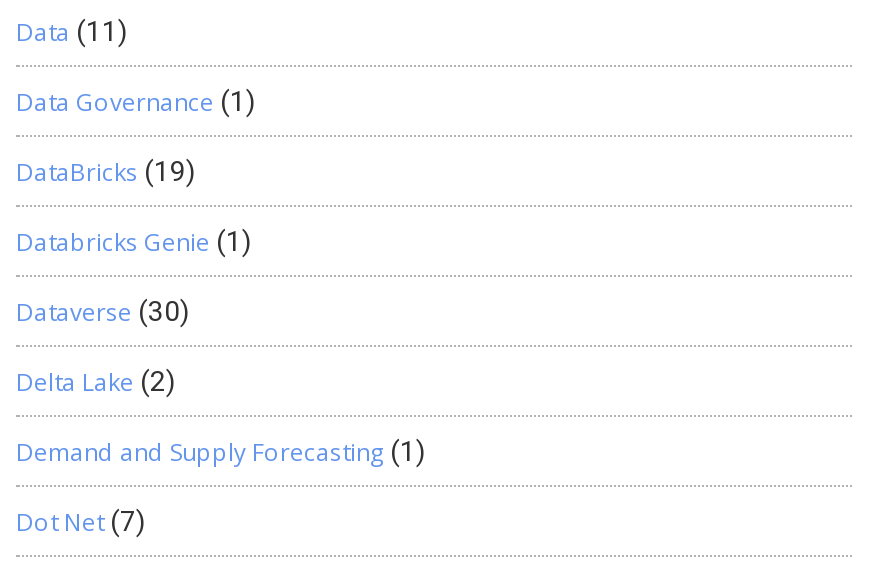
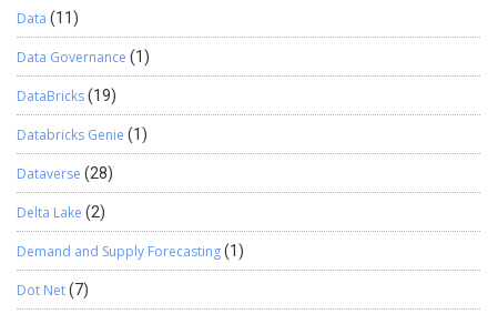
[16,296,190,330] Dataverse (30) -> [17,165,113,183] Dataverse (28)

